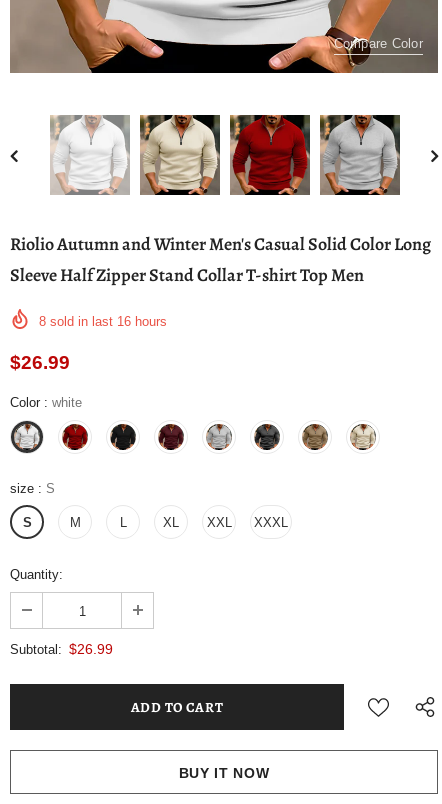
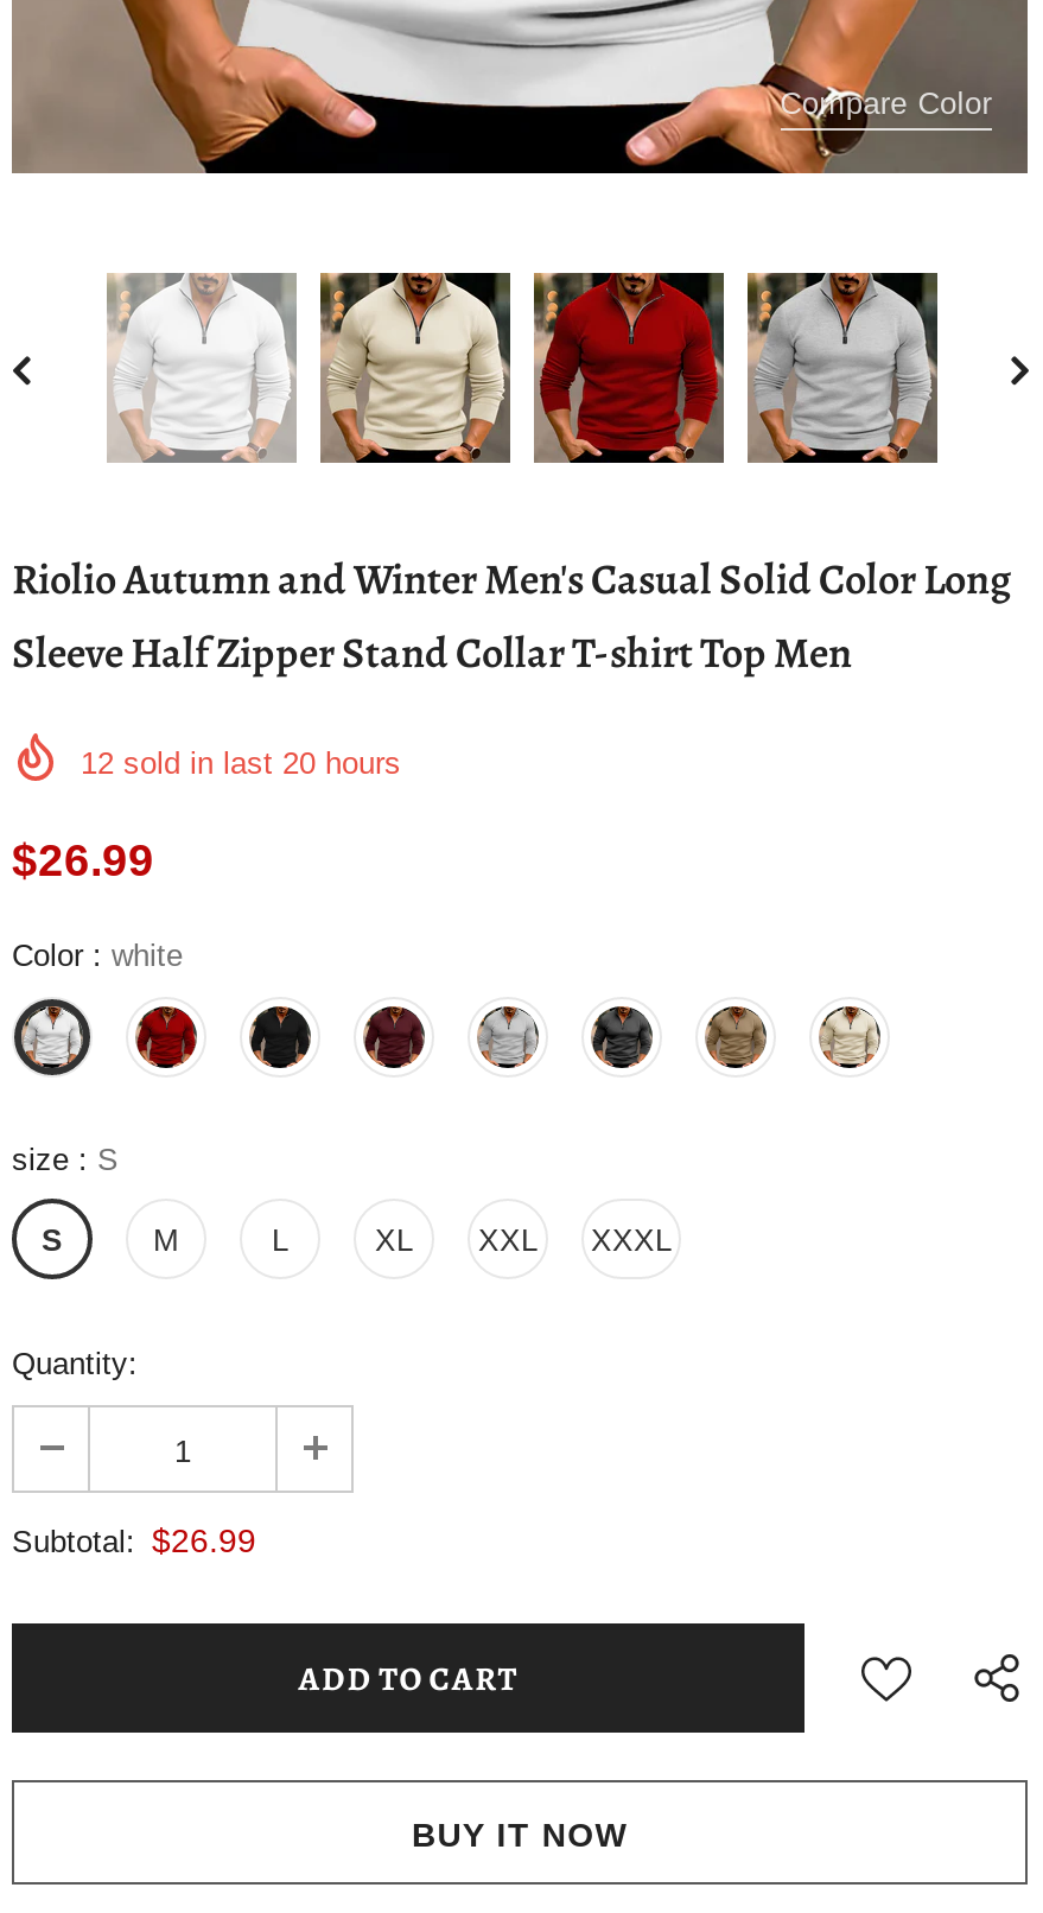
[39,314,167,329] 8 sold in last 16 hours -> [81,745,401,781] 12 sold in last 20 hours

